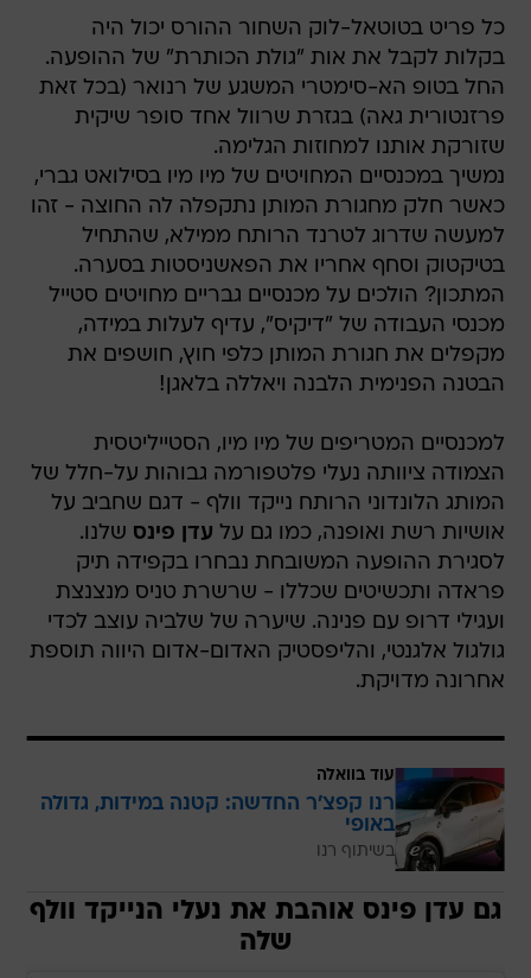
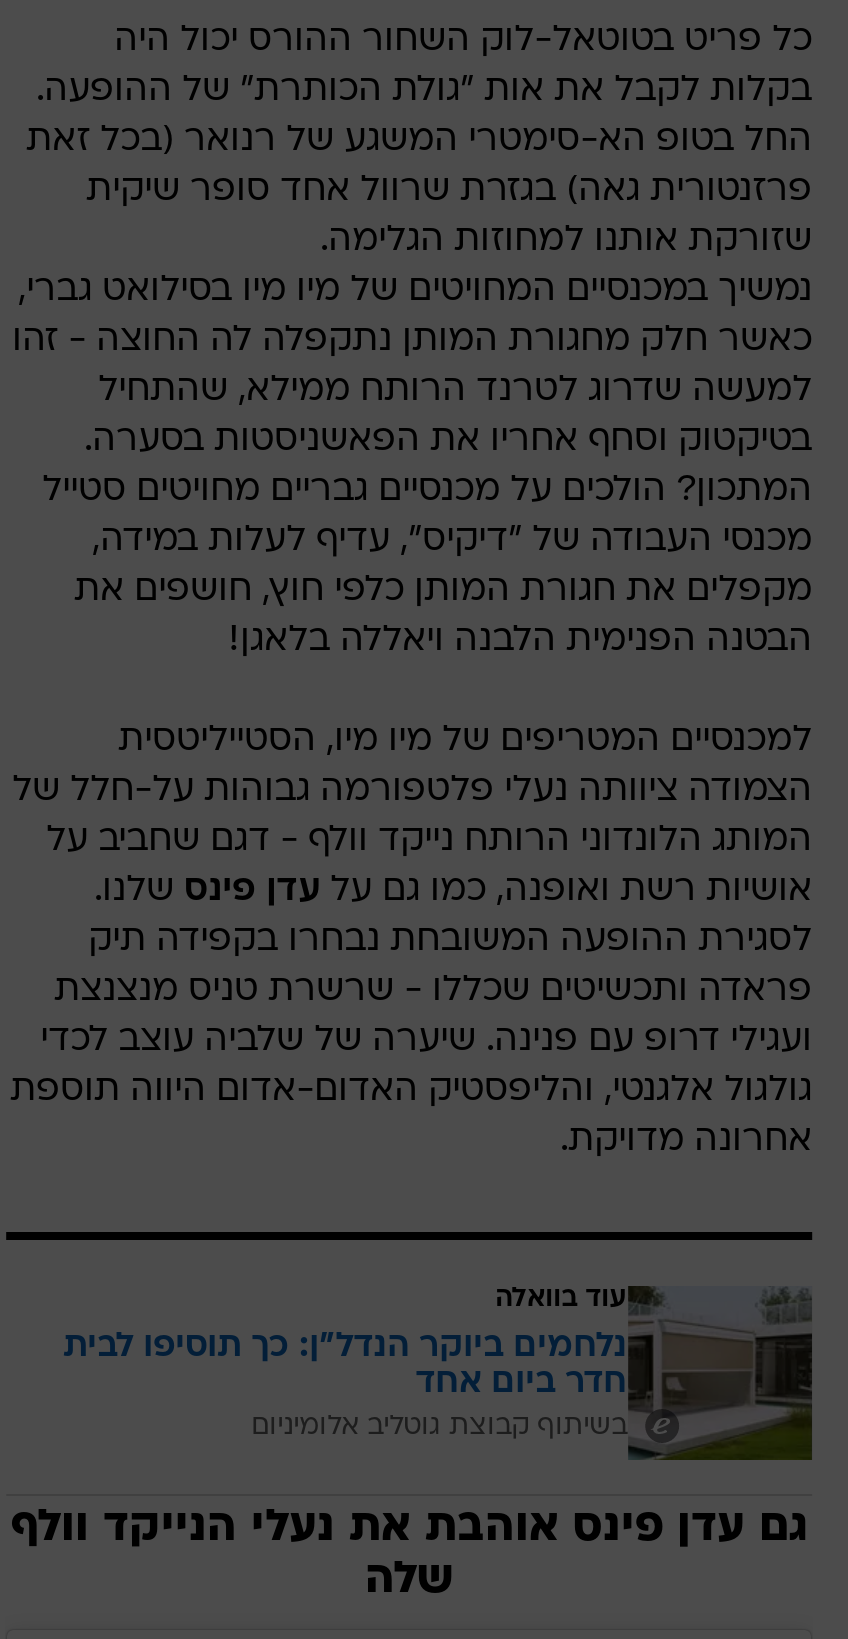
[40,767,505,872] [image] | רנו קפצ'ר החדשה: קטנה במידות, גדולה | באופי | בשיתוף רנו -> [63,1284,813,1462] [image] | נלחמים ביוקר הנדל"ן: כך תוסיפו לבית | חדר ביום אחד | בשיתוף קבוצת גוטליב אלומיניום

